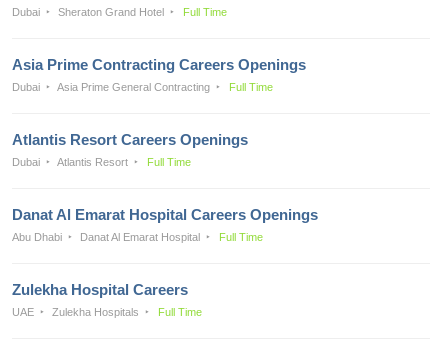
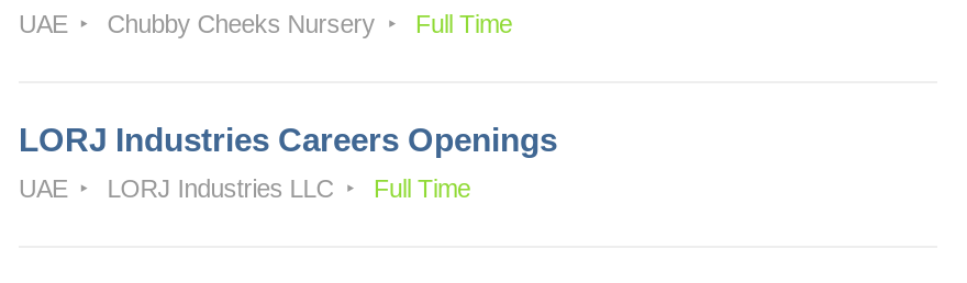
[12,5,164,17] Dubai | Sheraton Grand Hotel -> [19,10,375,36] UAE | Chubby Cheeks Nursery
[12,55,318,297] Asia Prime Contracting Careers Openings | Dubai | Asia Prime General Contracting | Full Time | Atlantis Resort Careers Openings | Dubai | Atlantis Resort | Full Time | Danat Al Emarat Hospital Careers Openings | Abu Dhabi | Danat Al Emarat Hospital | Full Time | Zulekha Hospital Careers -> [19,120,557,157] LORJ Industries Careers Openings
[52,305,139,317] Zulekha Hospitals -> [107,174,333,201] LORJ Industries LLC

